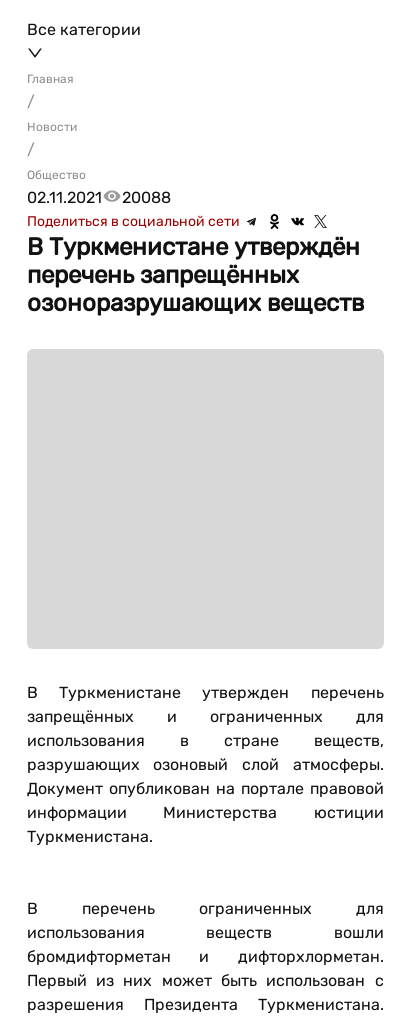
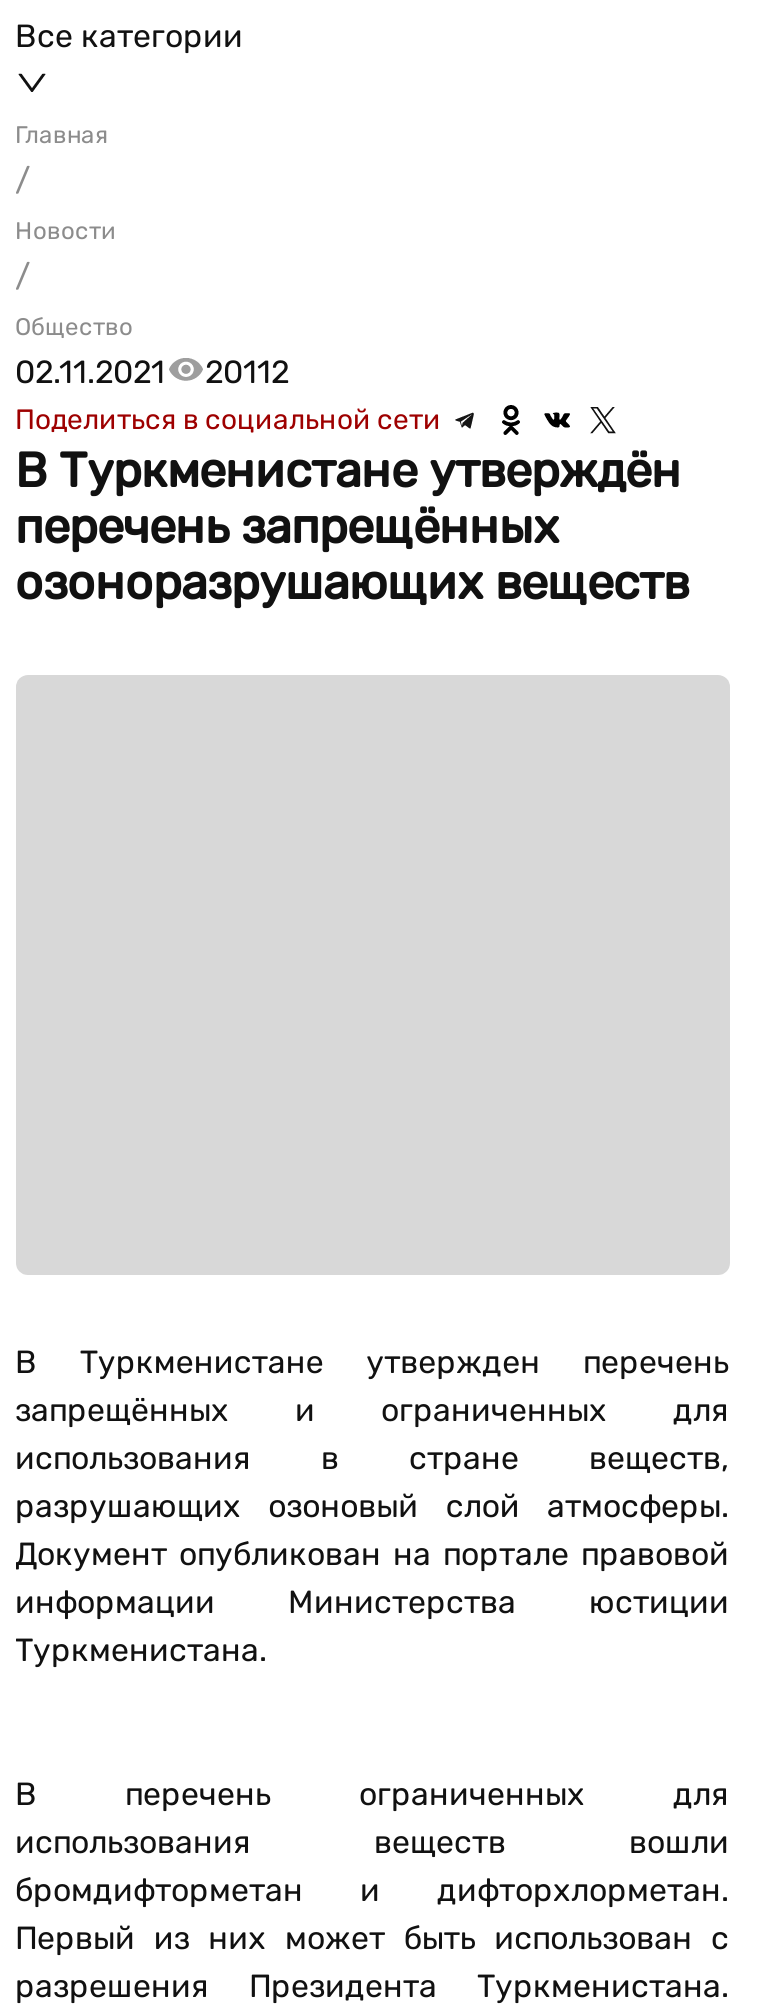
[26,188,170,207] 02.11.2021 20088 -> [15,353,289,391] 02.11.2021 20112

